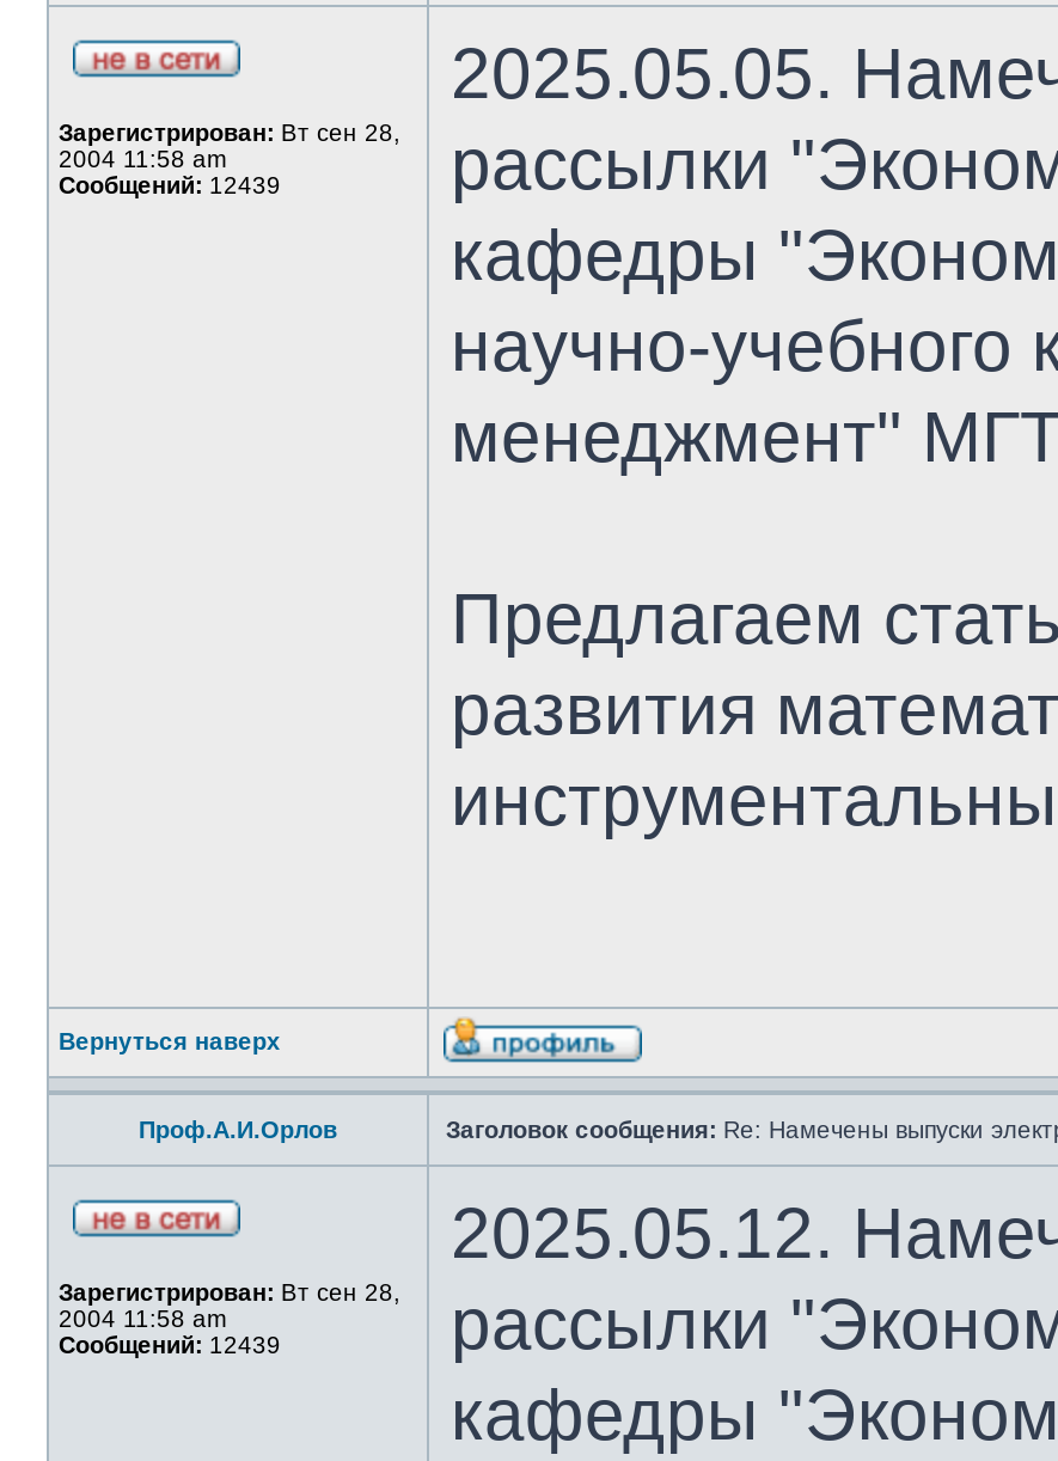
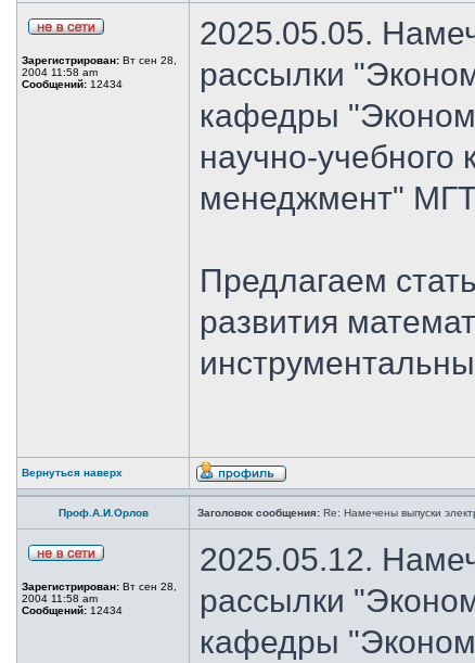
[59,172,281,198] Сообщений: 12439 -> [22,78,123,90] Сообщений: 12434
[59,1332,281,1358] Сообщений: 12439 -> [22,604,123,616] Сообщений: 12434

